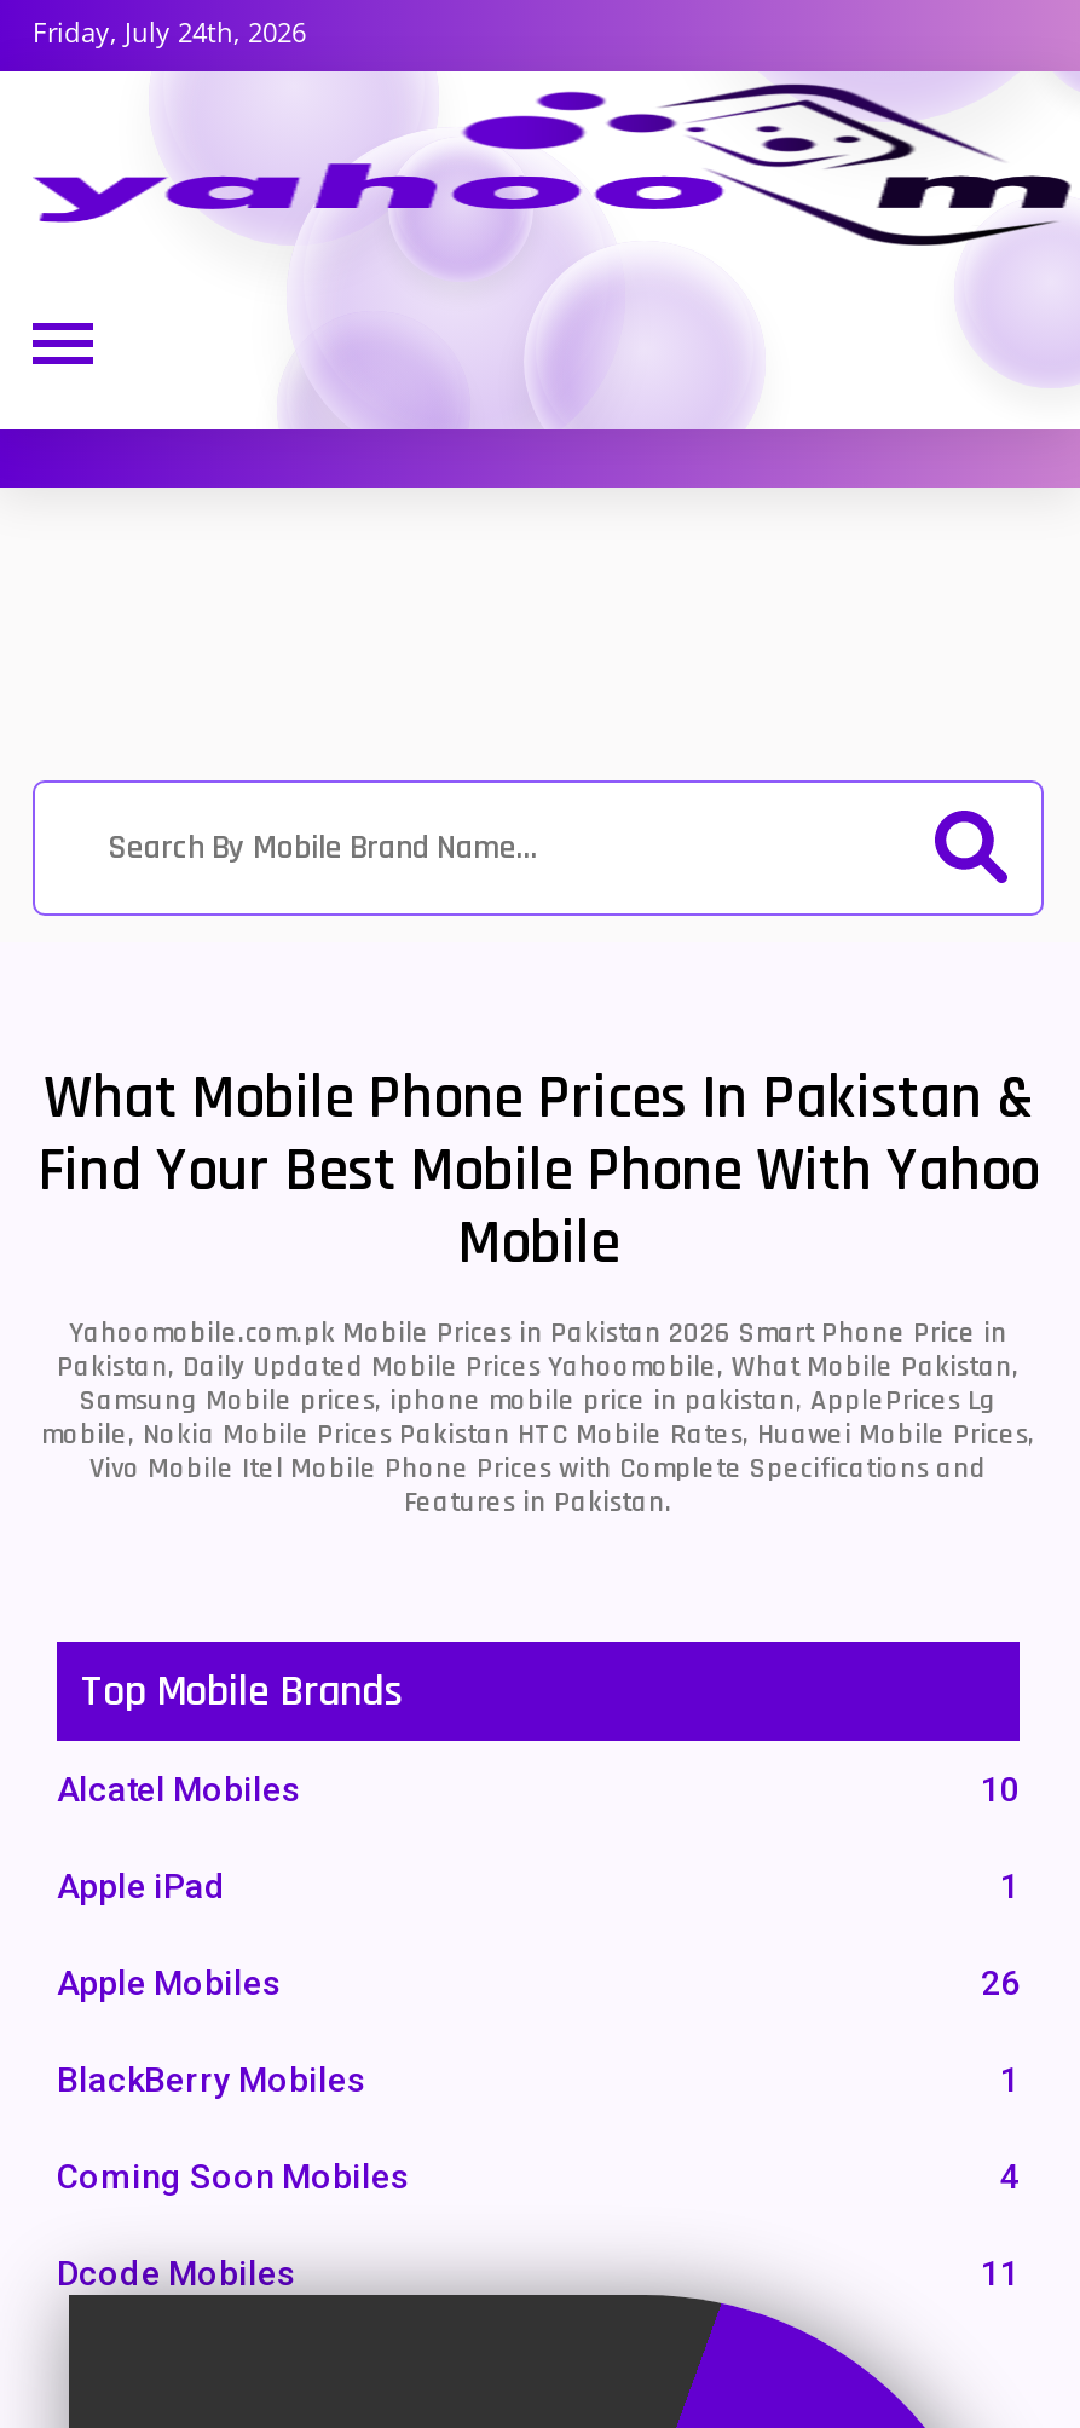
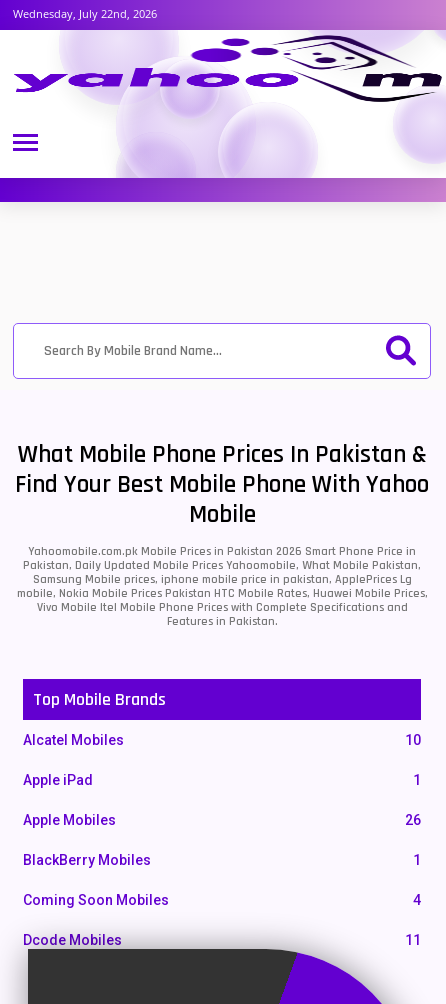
[33,13,306,50] Friday, July 24th, 2026 -> [13,6,157,21] Wednesday, July 22nd, 2026

